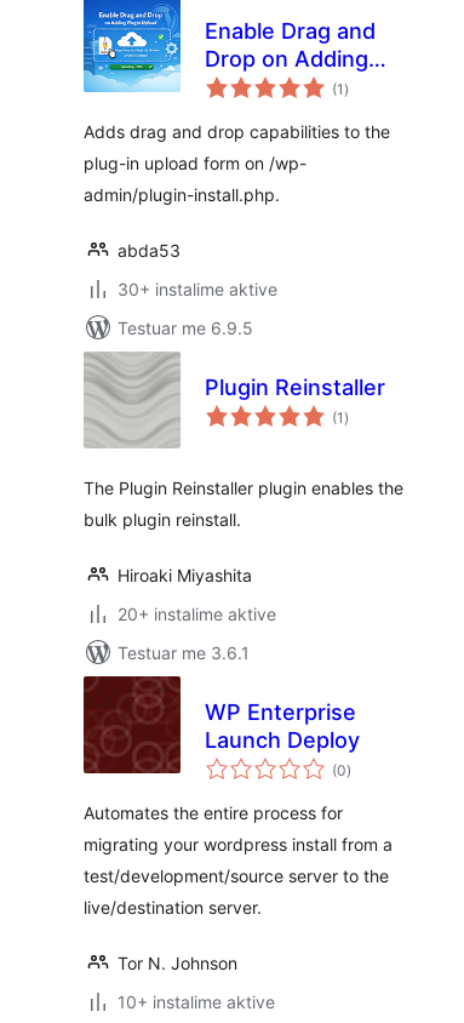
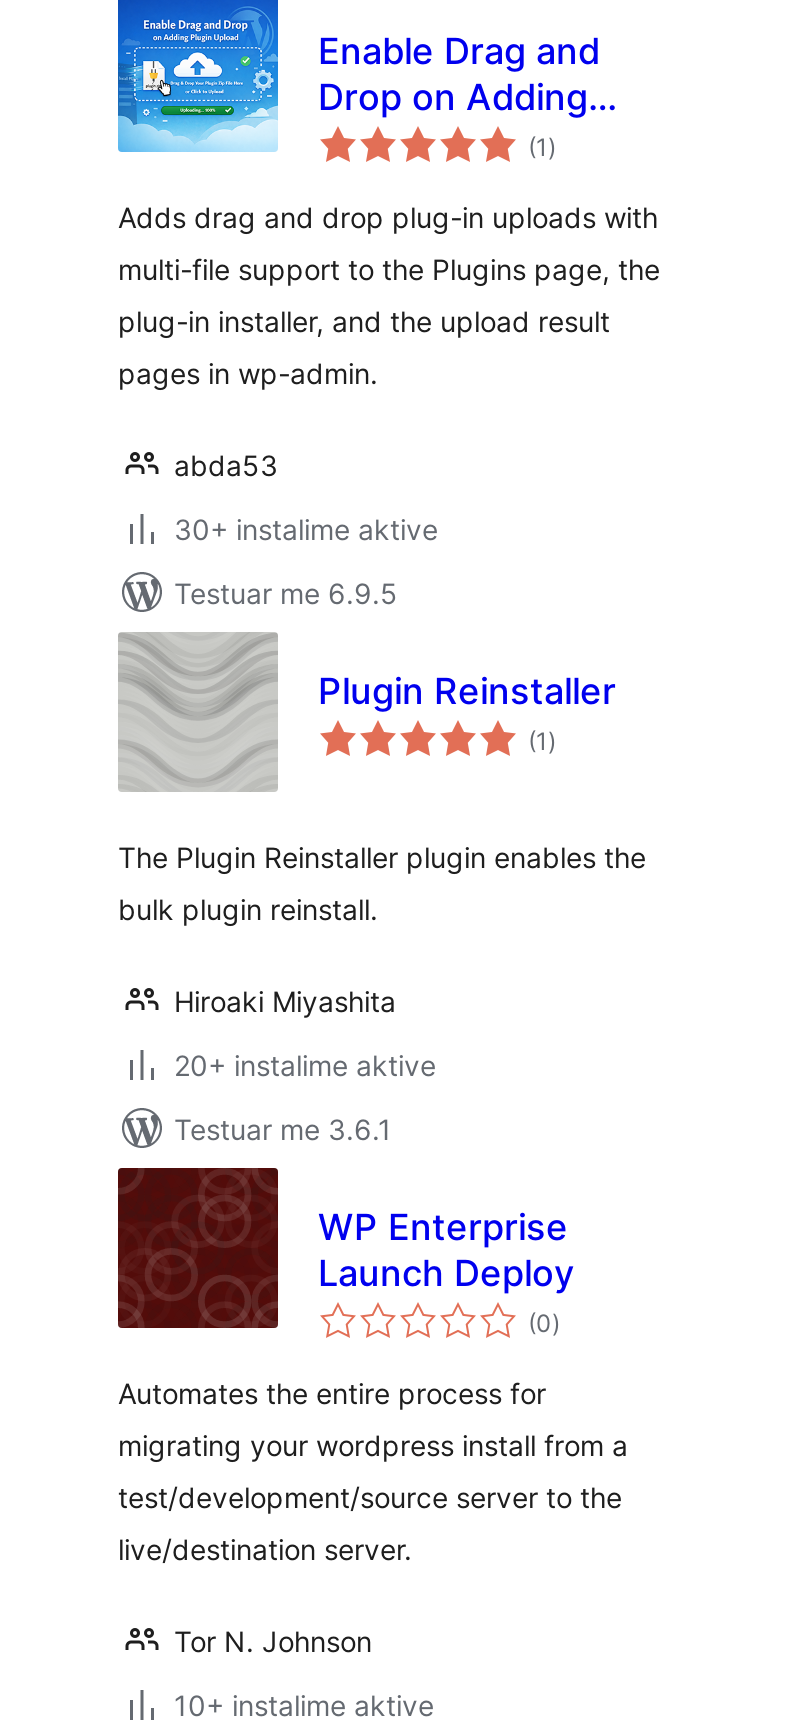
[84,121,390,205] Adds drag and drop capabilities to the | plug-in upload form on /wp- | admin/plugin-install.php. -> [118,200,660,390] Adds drag and drop plug-in uploads with | multi-file support to the Plugins page, the | plug-in installer, and the upload result | pages in wp-admin.

